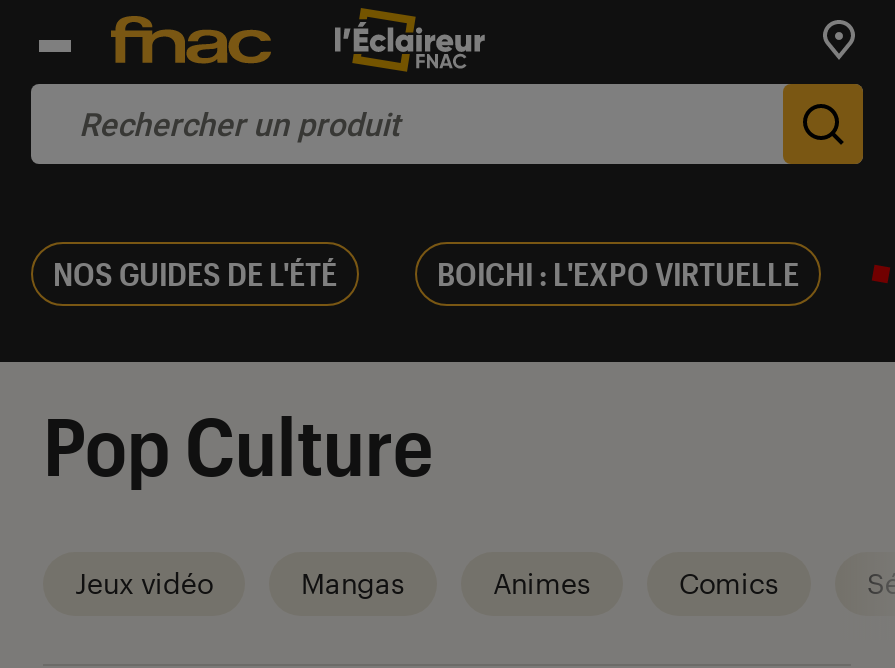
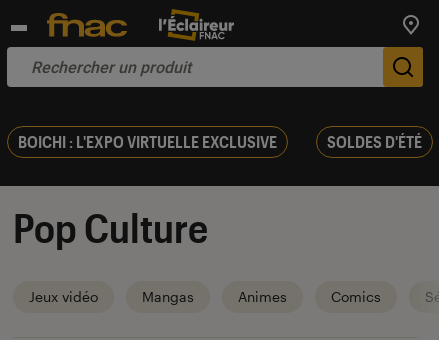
[53,254,799,292] NOS GUIDES DE L'ÉTÉ | BOICHI : L'EXPO VIRTUELLE -> [18,132,422,151] BOICHI : L'EXPO VIRTUELLE EXCLUSIVE | SOLDES D'ÉTÉ

